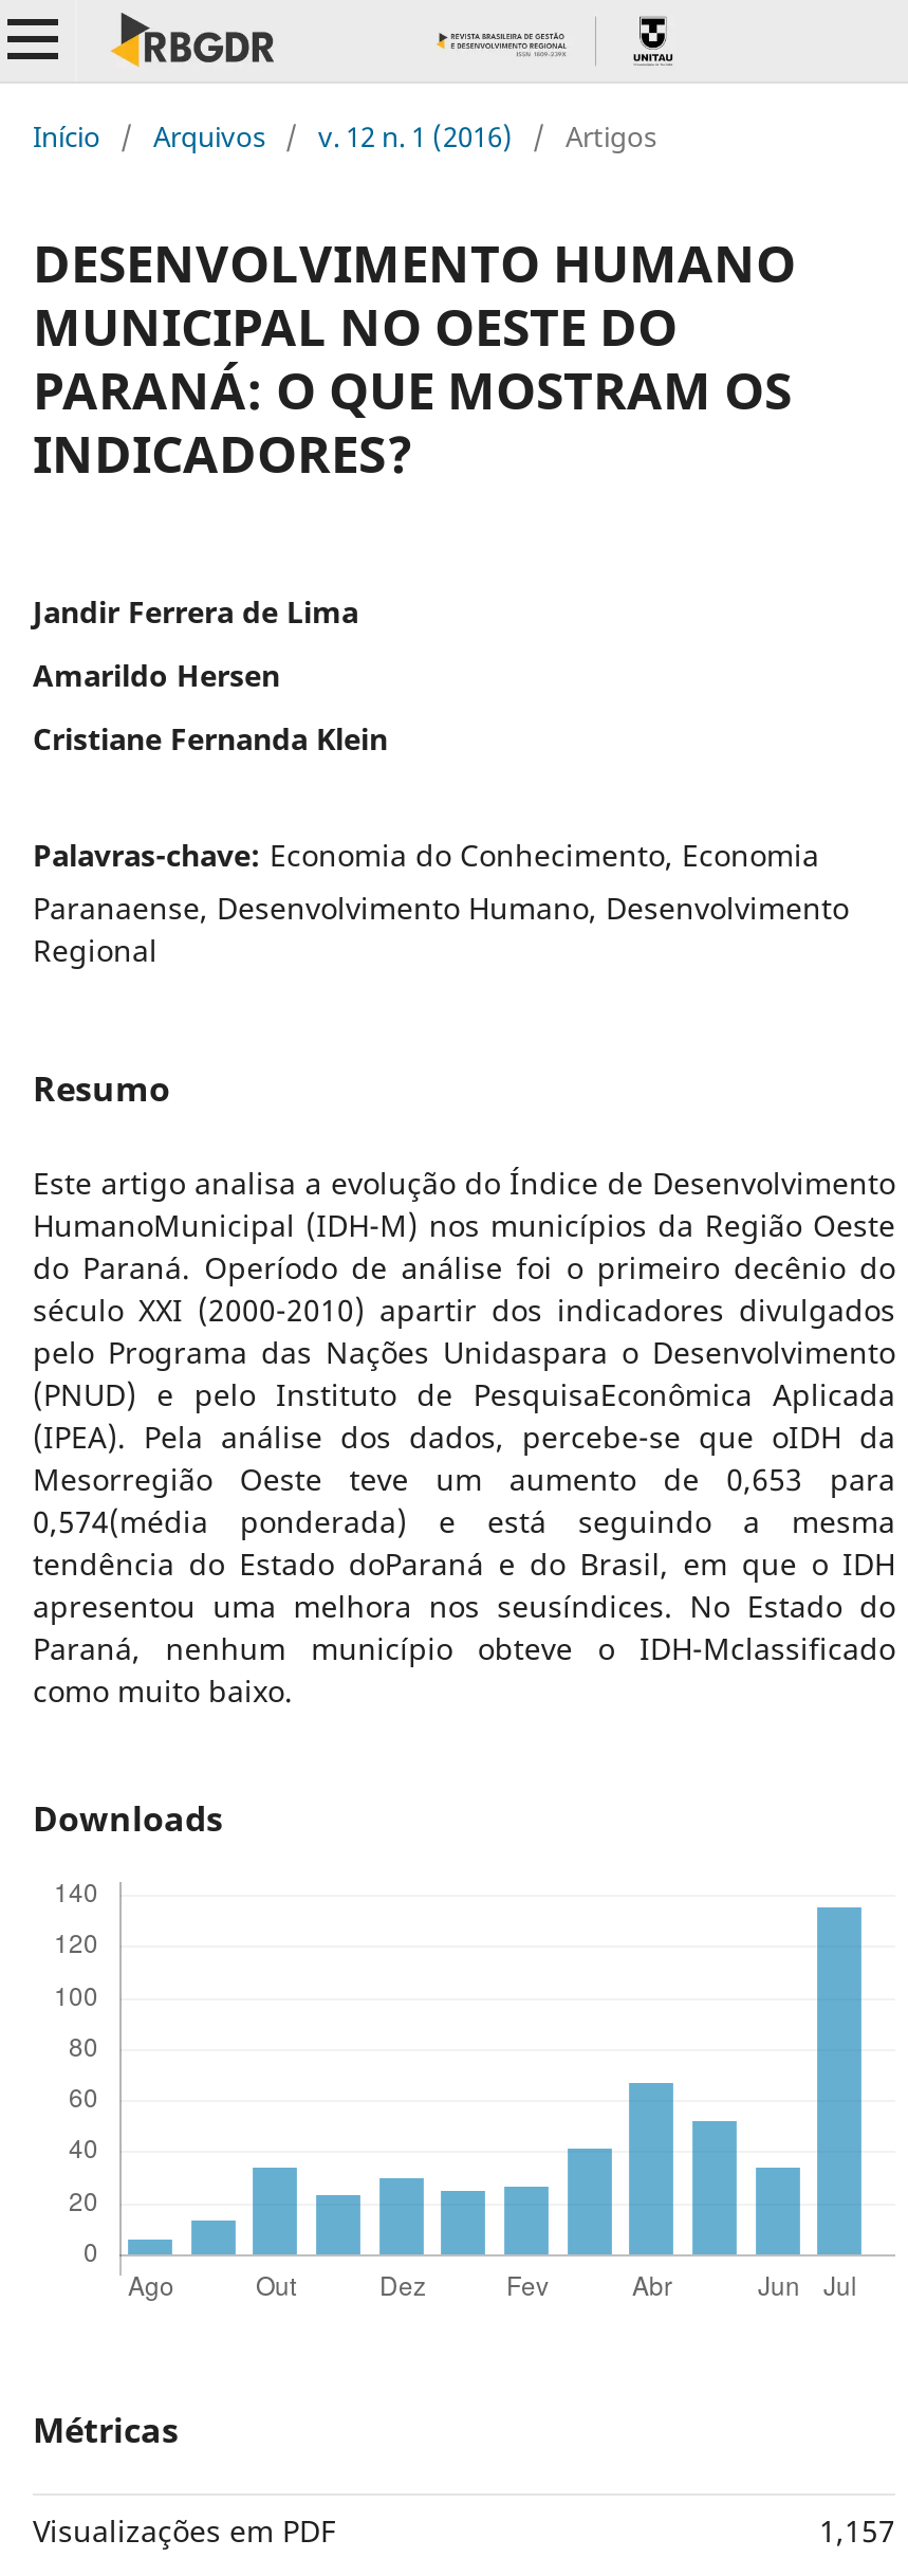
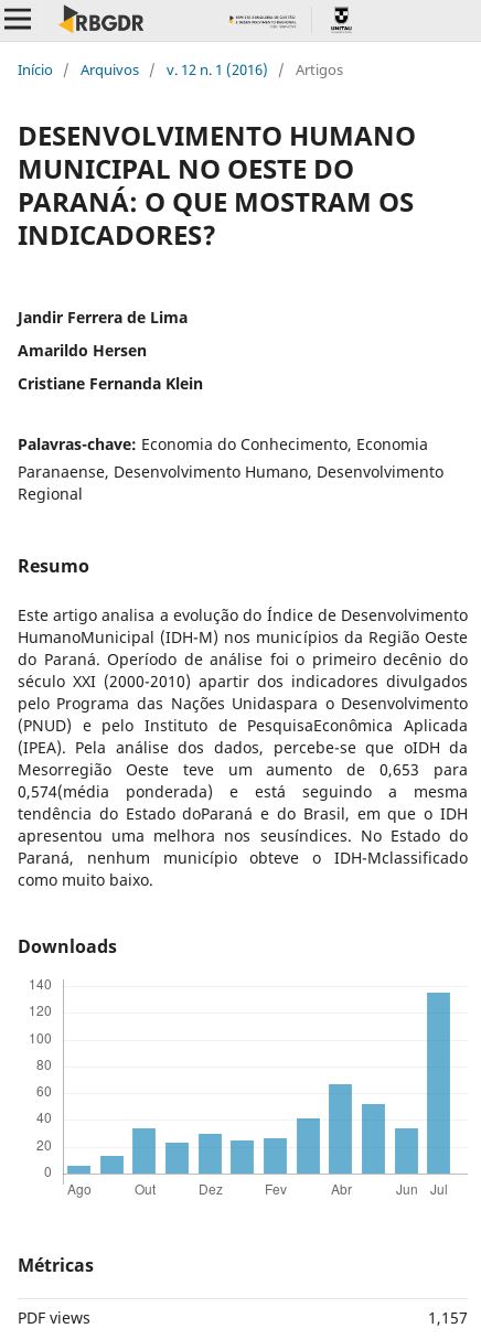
[33,2511,335,2551] Visualizações em PDF -> [18,1307,90,1328] PDF views

